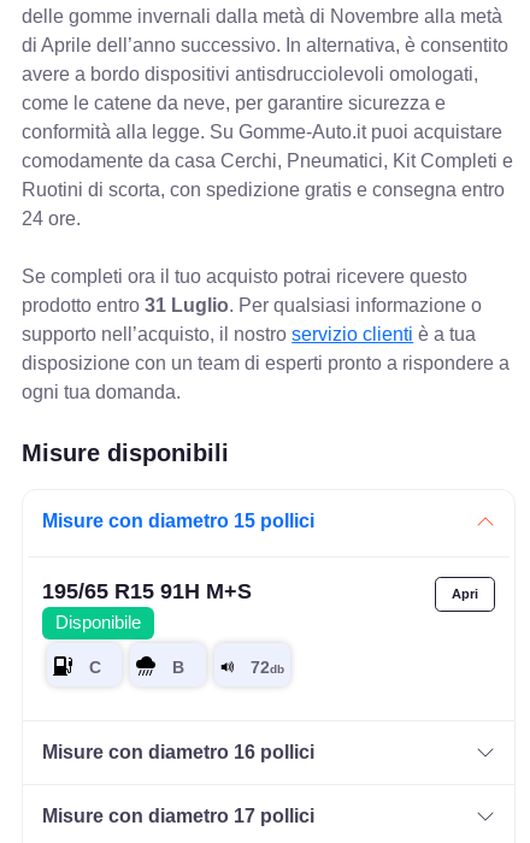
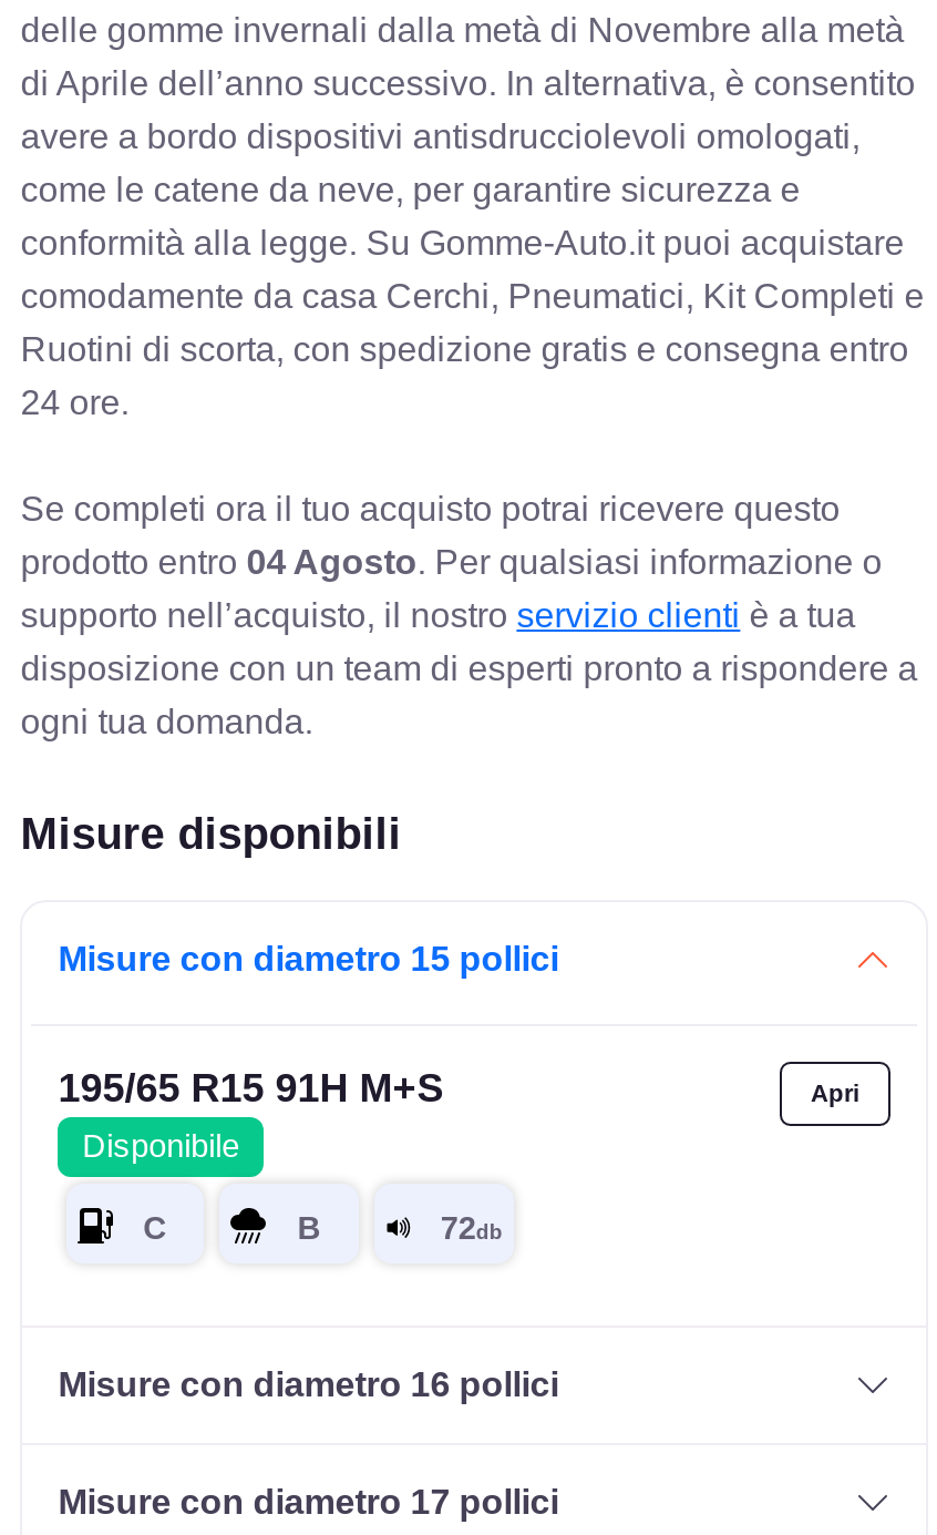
[22,295,482,316] prodotto entro 31 Luglio. Per qualsiasi informazione o -> [20,543,882,581] prodotto entro 04 Agosto. Per qualsiasi informazione o

